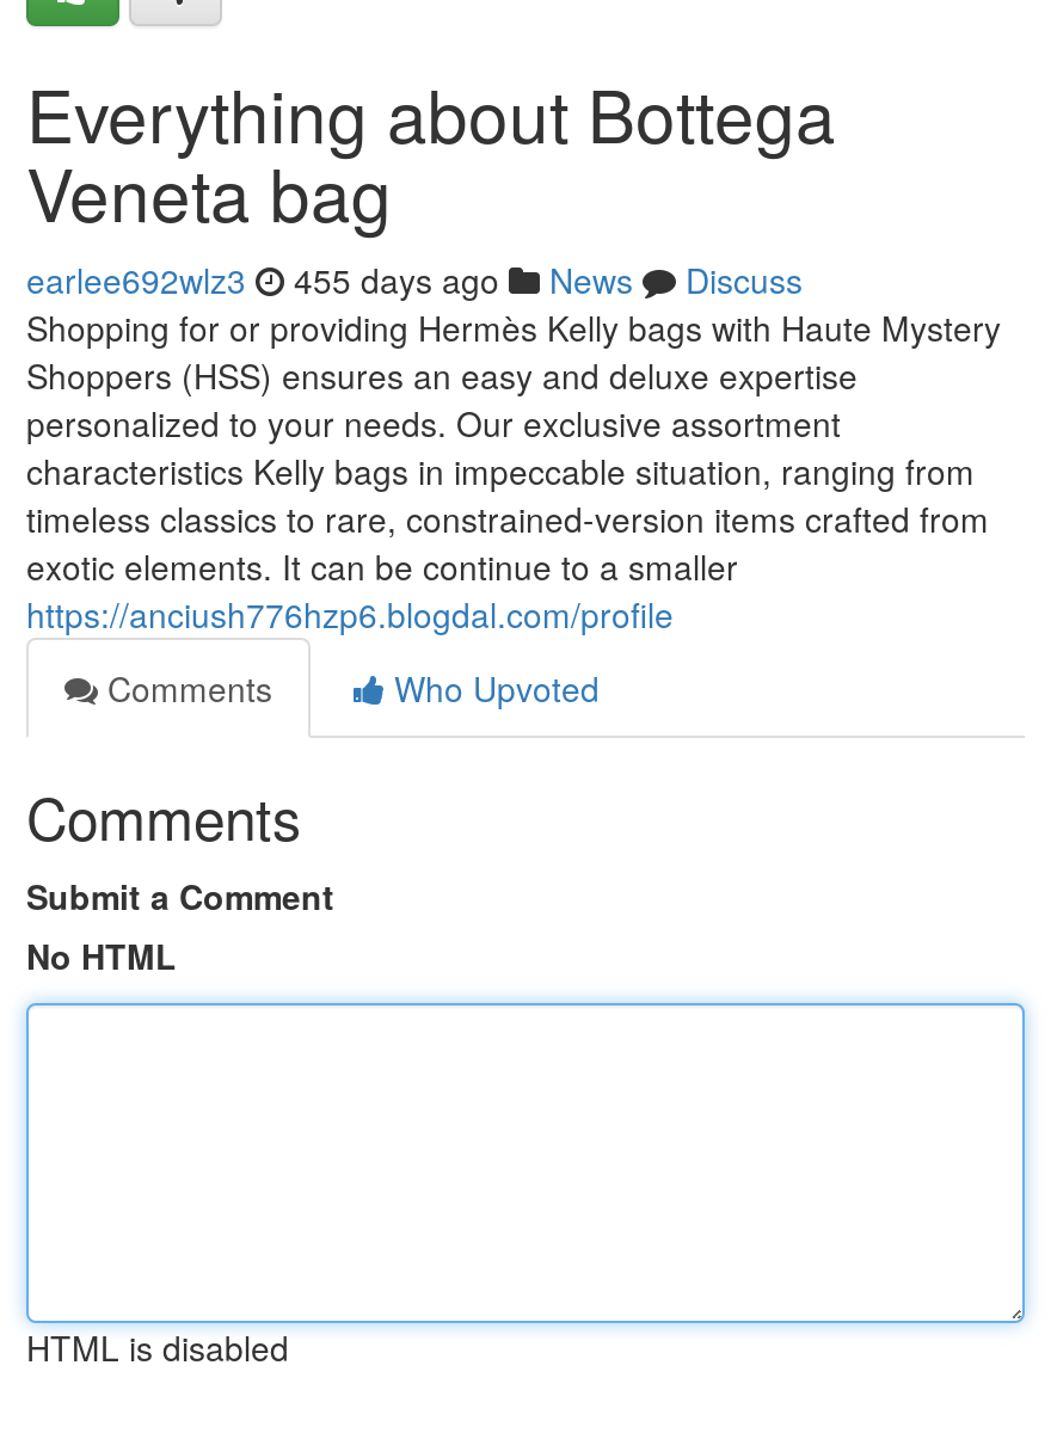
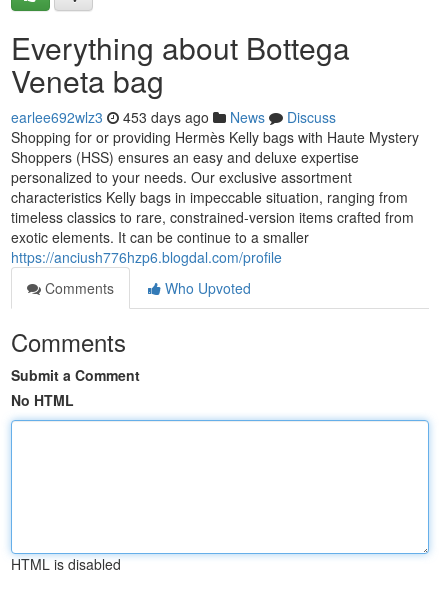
[26,256,803,303] earlee692wlz3 455 days ago News Discuss -> [11,107,336,127] earlee692wlz3 453 days ago News Discuss

